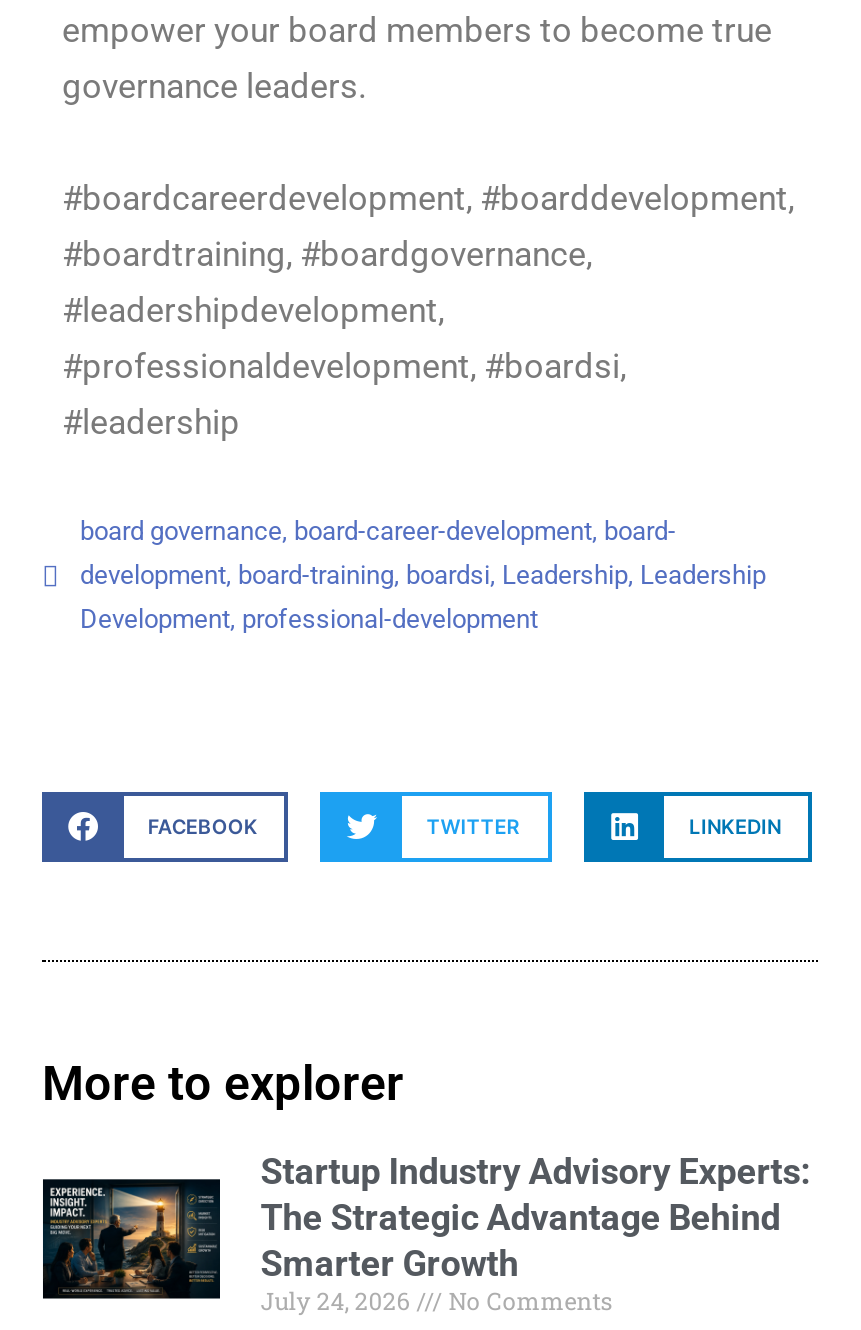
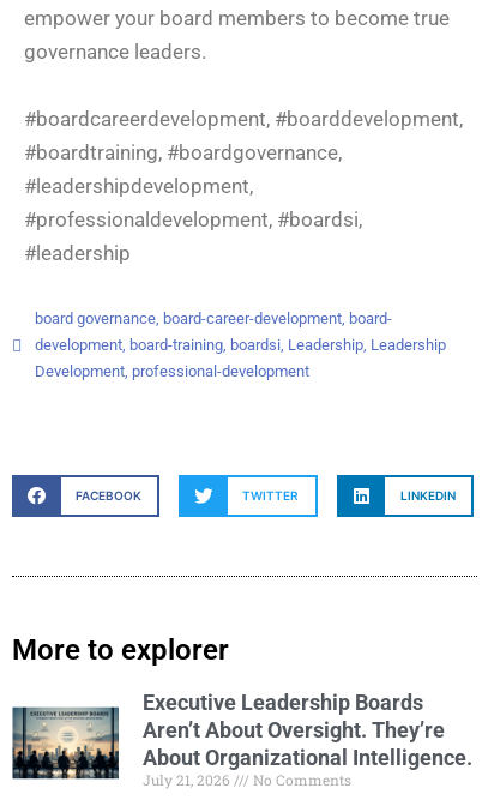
[42,1150,810,1316] [image] | Startup Industry Advisory Experts: | The Strategic Advantage Behind | Smarter Growth | July 24, 2026 -> [12,690,473,789] [image] | Executive Leadership Boards | Aren’t About Oversight. They’re | About Organizational Intelligence. | July 21, 2026

